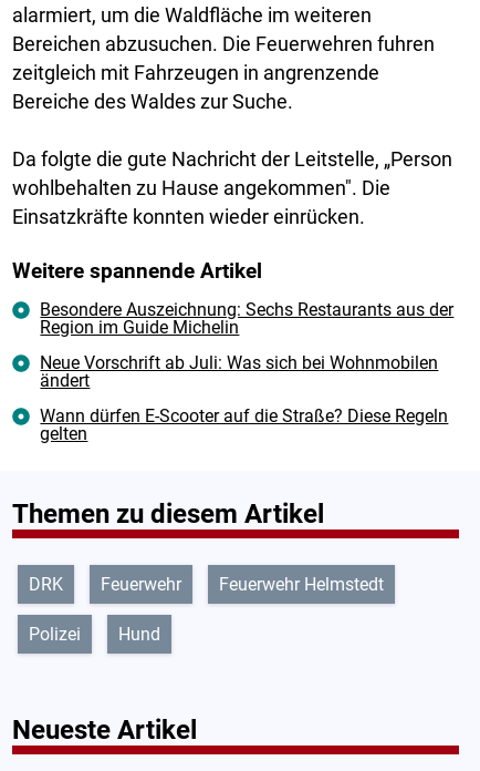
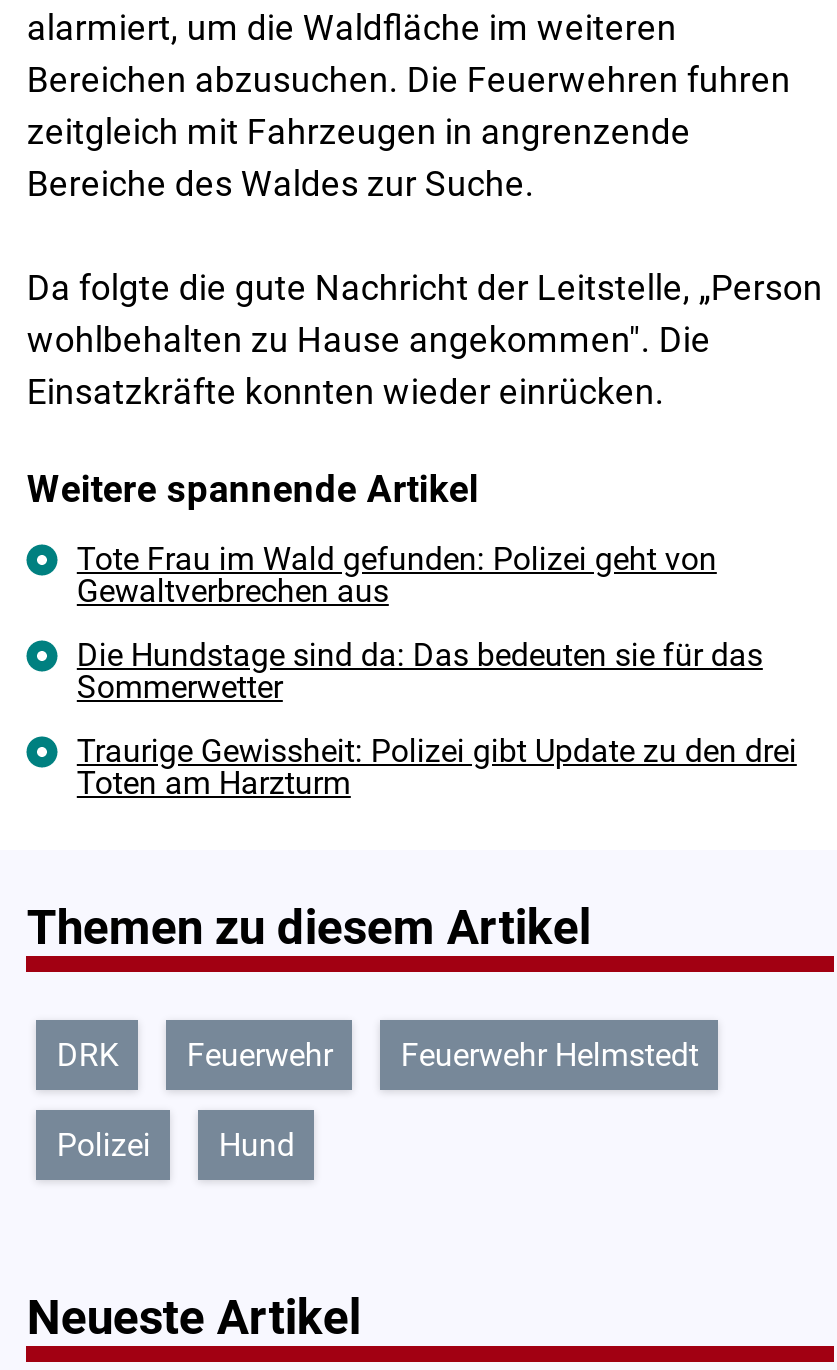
[40,299,454,338] Besondere Auszeichnung: Sechs Restaurants aus der | Region im Guide Michelin -> [77,540,717,610] Tote Frau im Wald gefunden: Polizei geht von | Gewaltverbrechen aus
[40,352,438,391] Neue Vorschrift ab Juli: Was sich bei Wohnmobilen | ändert -> [77,636,763,706] Die Hundstage sind da: Das bedeuten sie für das | Sommerwetter
[40,405,448,444] Wann dürfen E-Scooter auf die Straße? Diese Regeln | gelten -> [77,732,797,802] Traurige Gewissheit: Polizei gibt Update zu den drei | Toten am Harzturm

